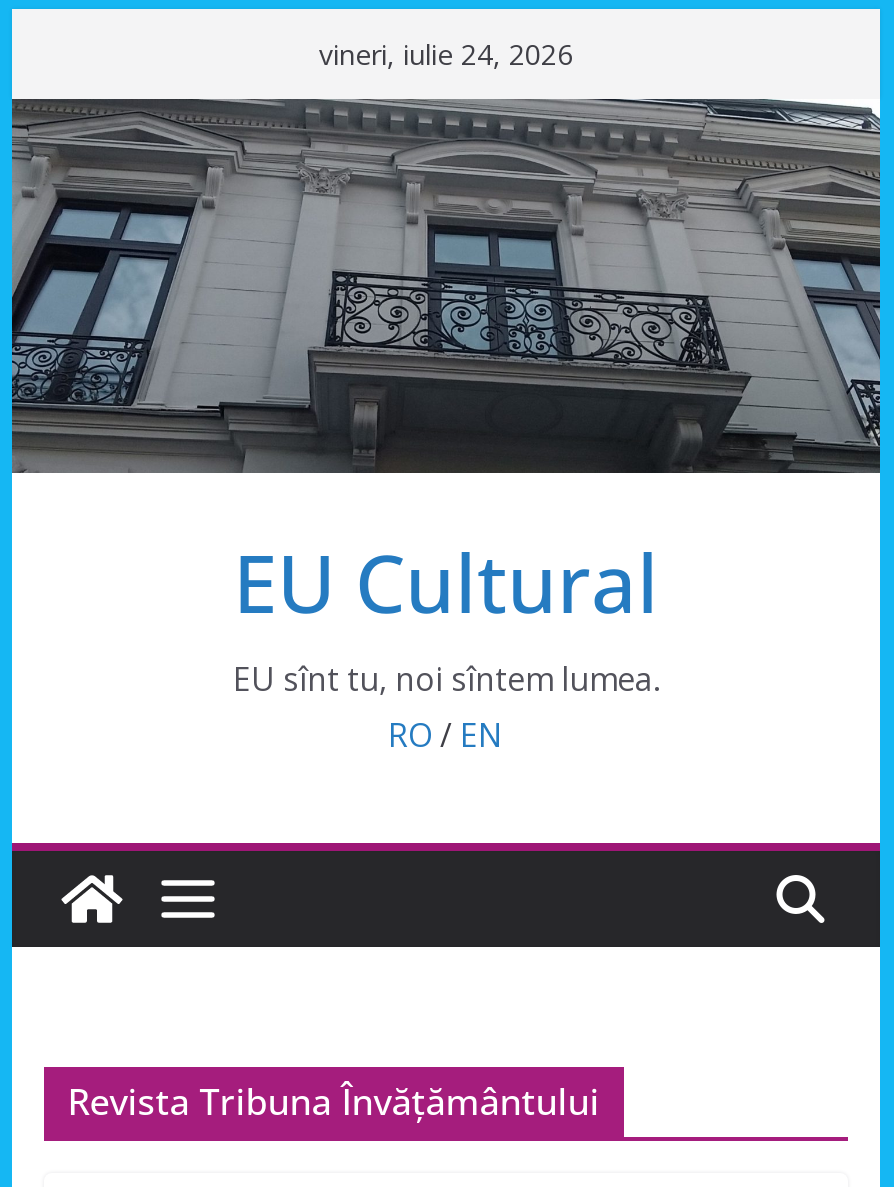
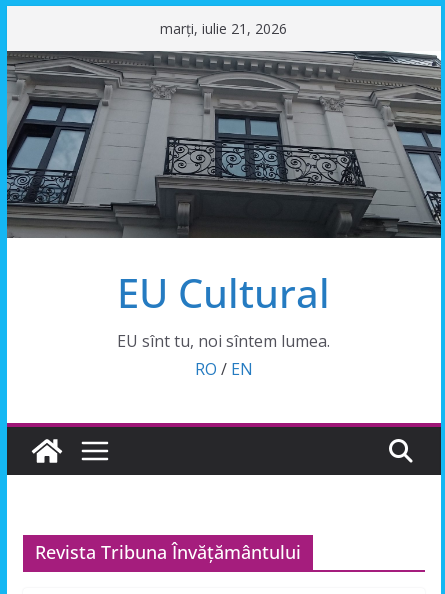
[319,35,573,73] vineri, iulie 24, 2026 -> [160,19,287,38] marți, iulie 21, 2026

